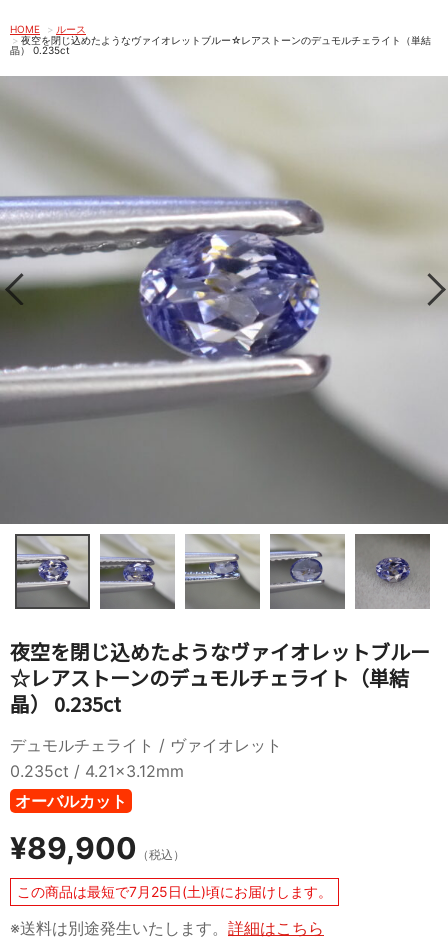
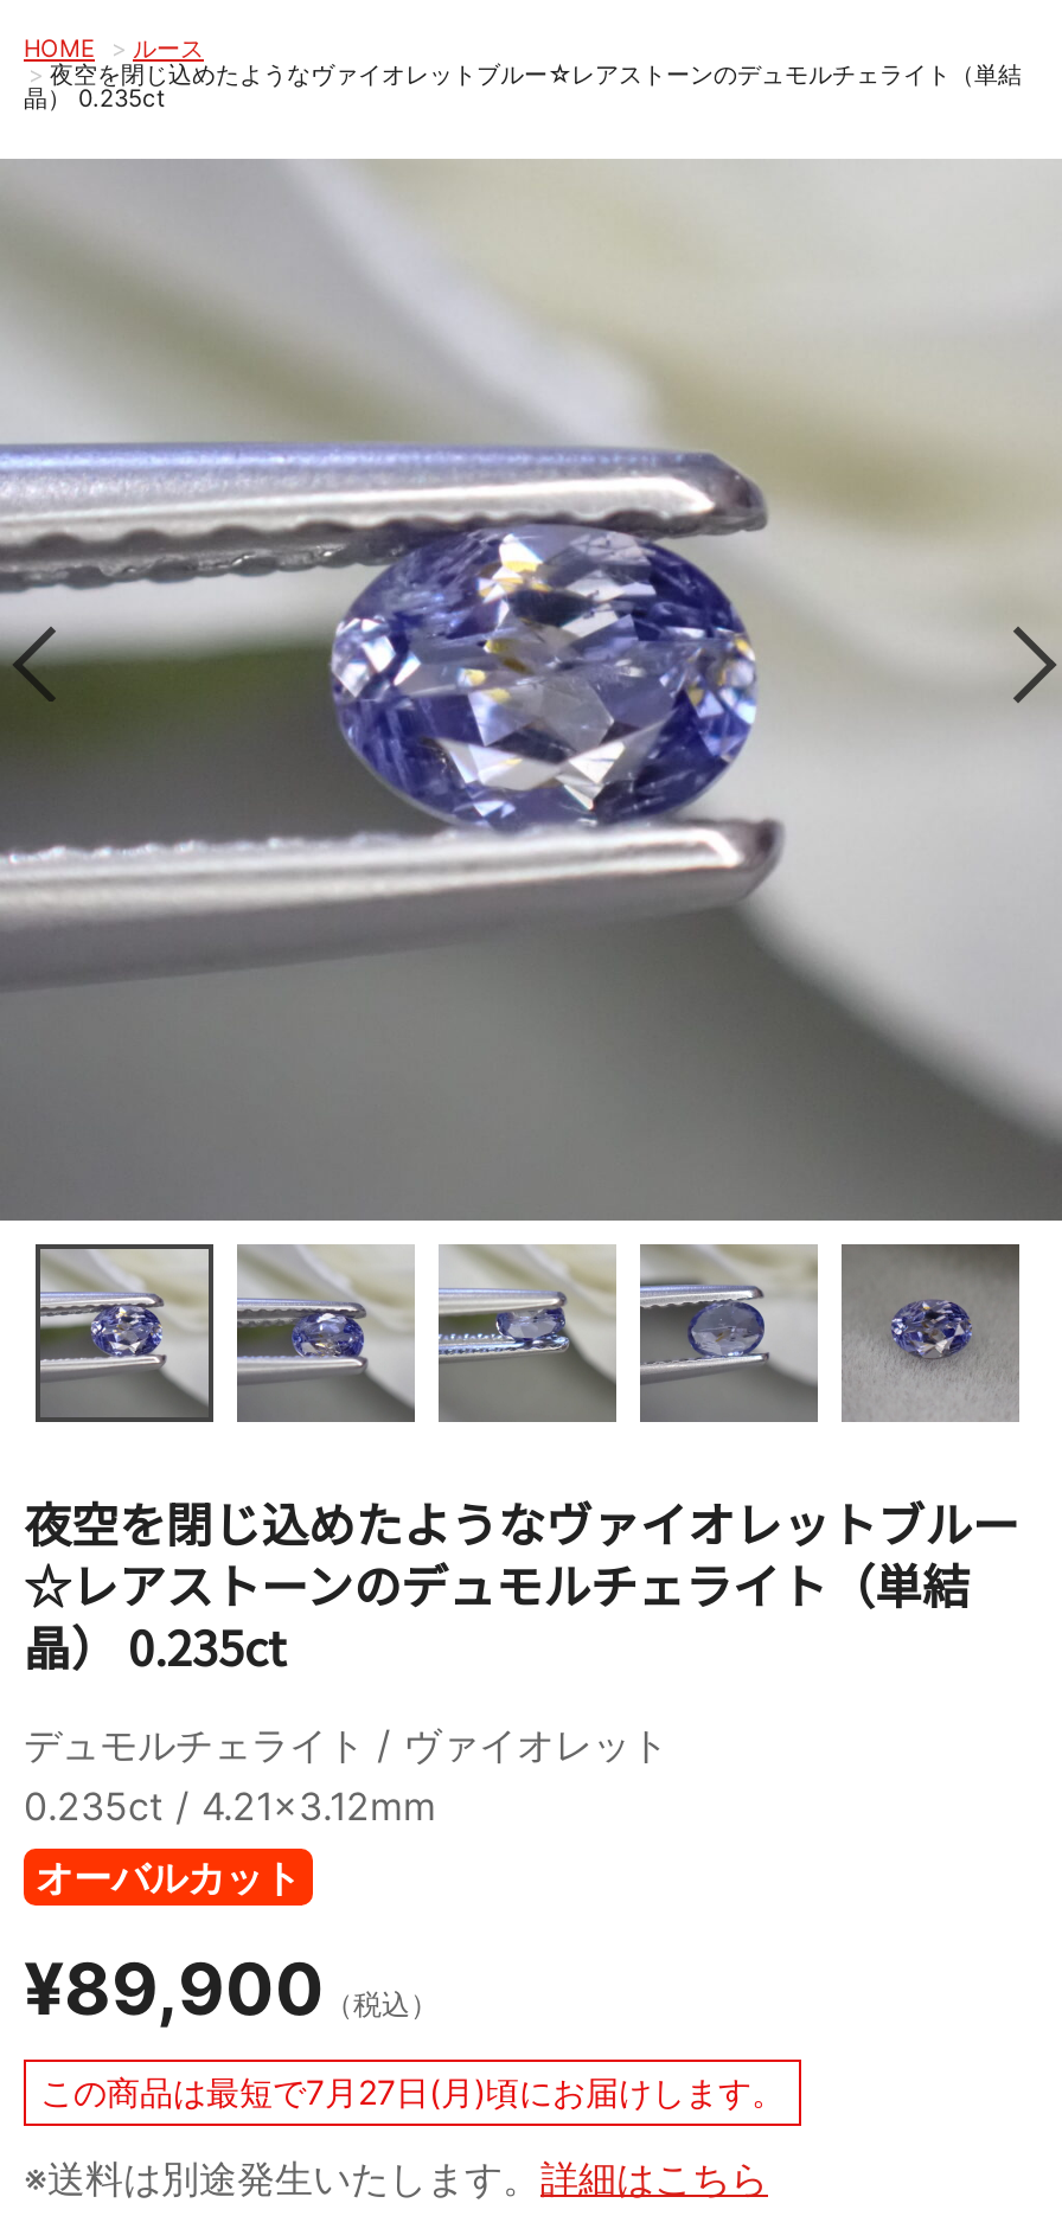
[17,883,332,900] この商品は最短で7月25日(土)頃にお届けします。 -> [40,2071,785,2112] この商品は最短で7月27日(月)頃にお届けします。

